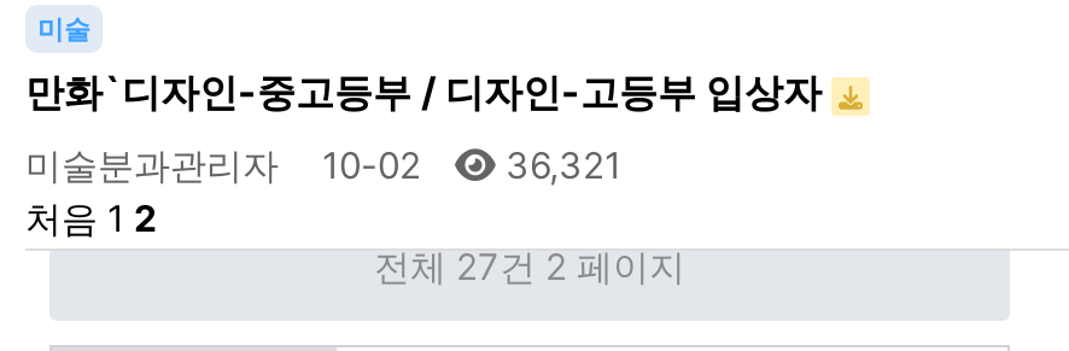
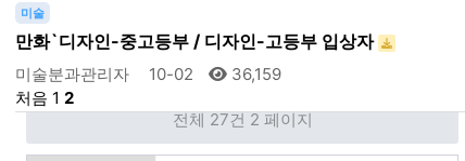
[25,142,621,188] 미술분과관리자 10-02 36,321 -> [15,64,281,84] 미술분과관리자 10-02 36,159

